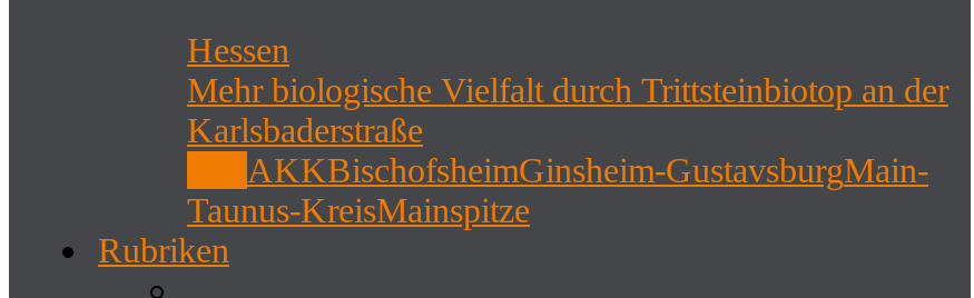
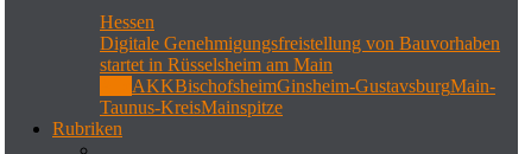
[187,71,948,149] Mehr biologische Vielfalt durch Trittsteinbiotop an der | Karlsbaderstraße -> [100,33,500,75] Digitale Genehmigungsfreistellung von Bauvorhaben | startet in Rüsselsheim am Main

